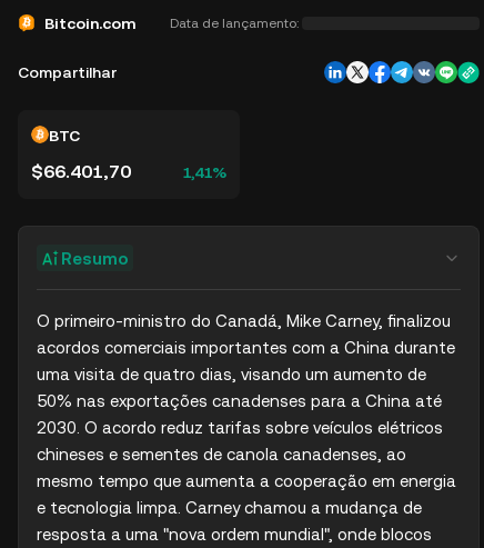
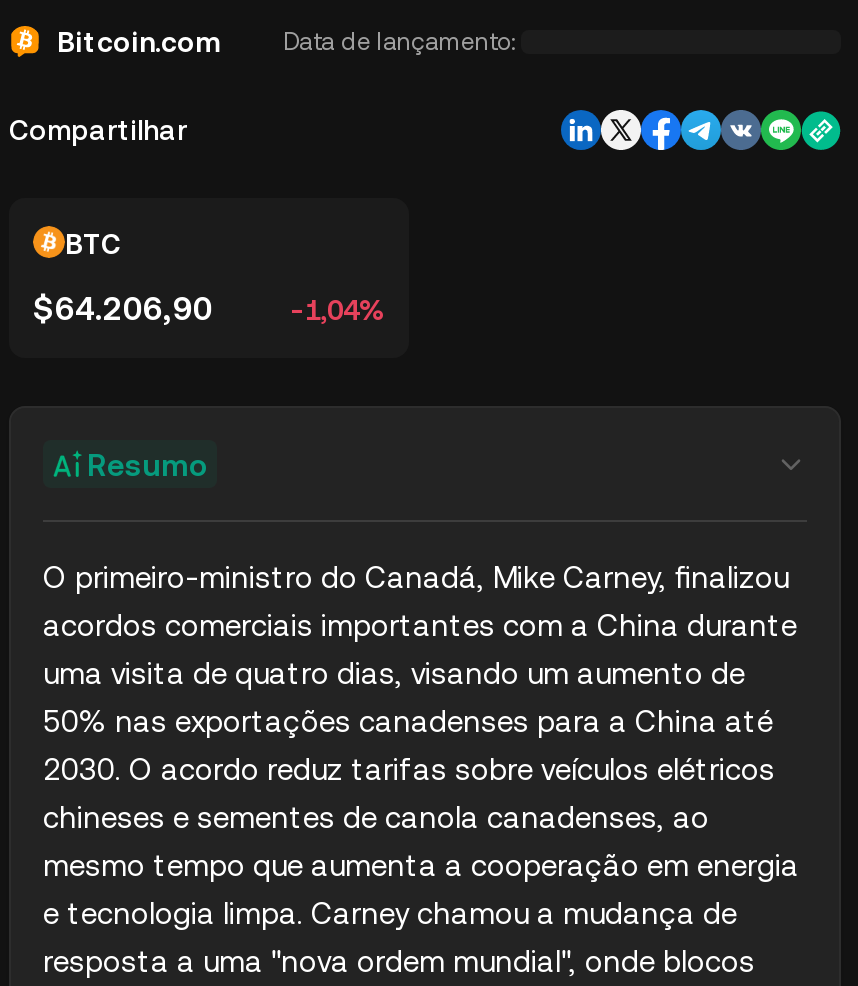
[31,161,131,182] $66.401,70 -> [33,290,213,328] $64.206,90
[182,163,226,181] 1,41% -> [291,294,385,326] -1,04%

